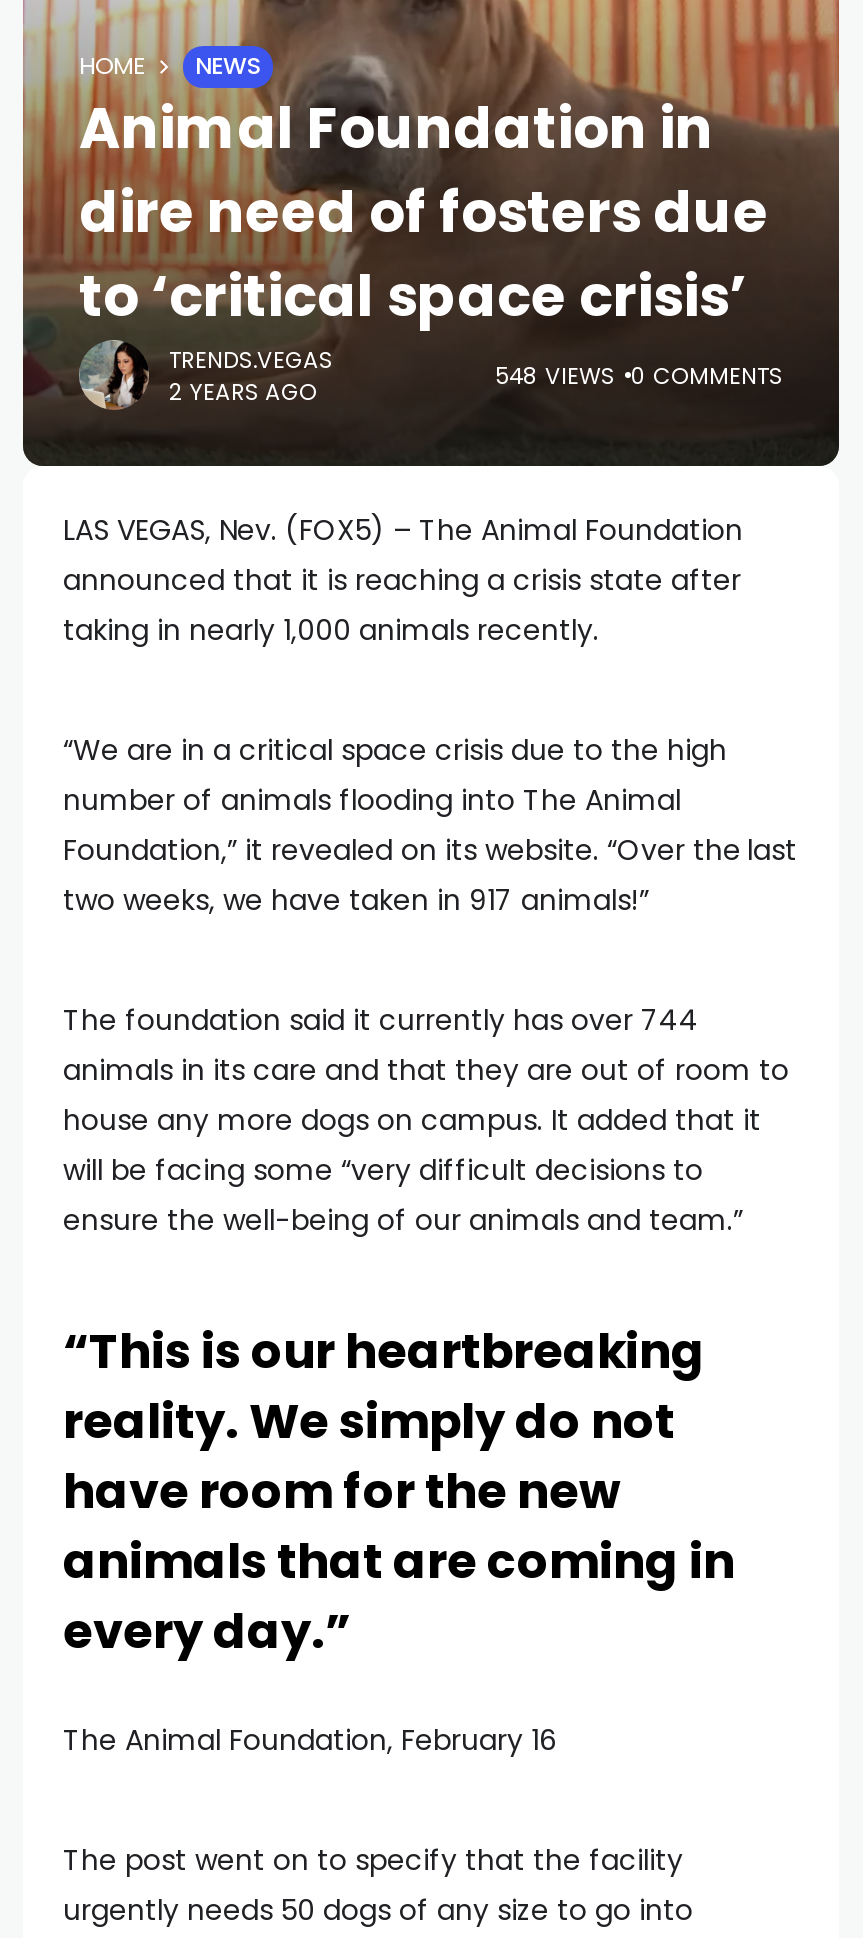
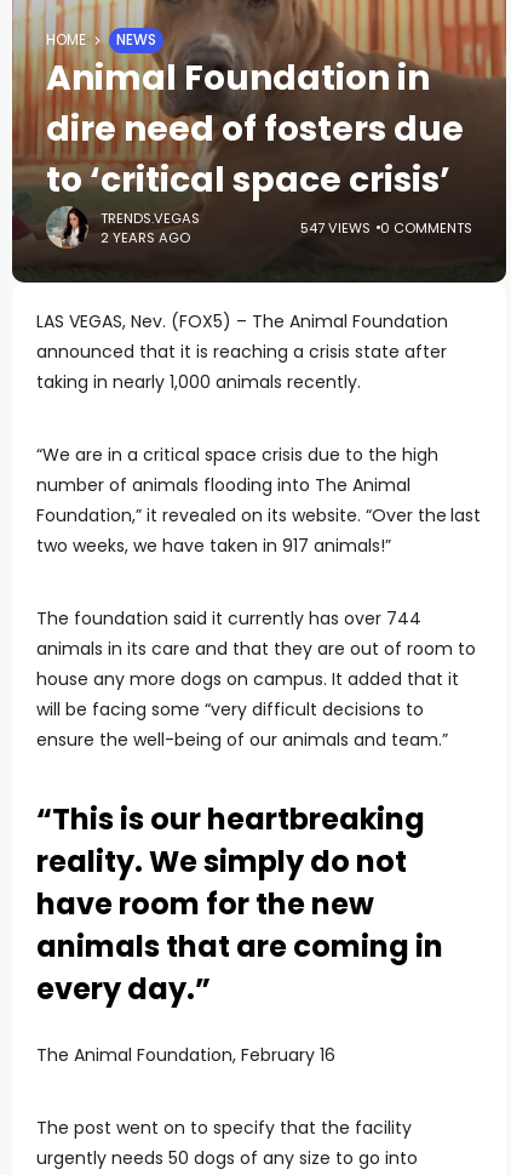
[495,359,783,391] 548 VIEWS 0 COMMENTS -> [300,218,472,237] 547 VIEWS 0 COMMENTS

